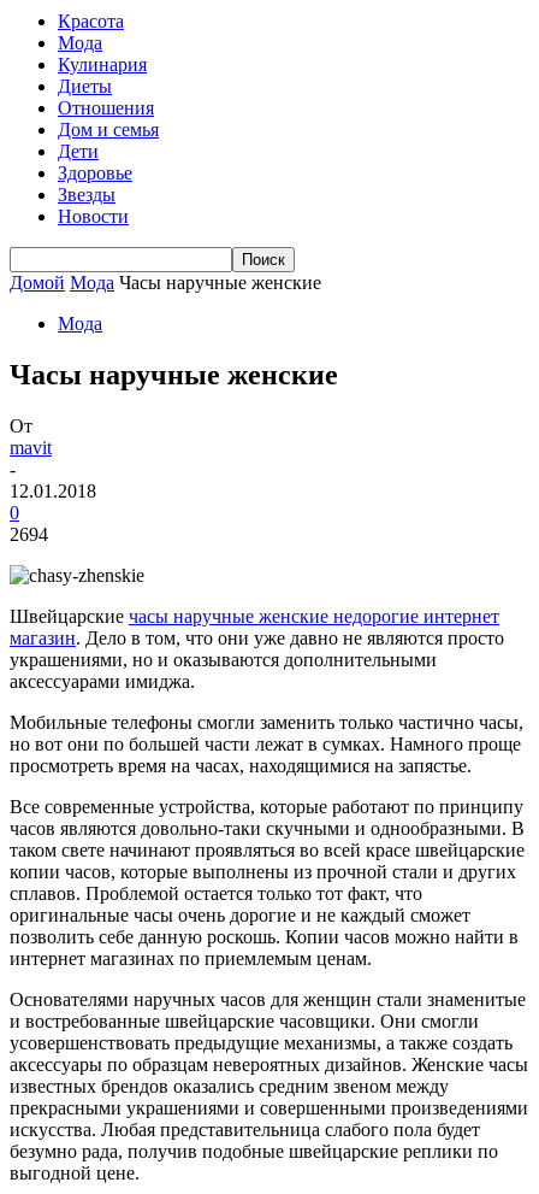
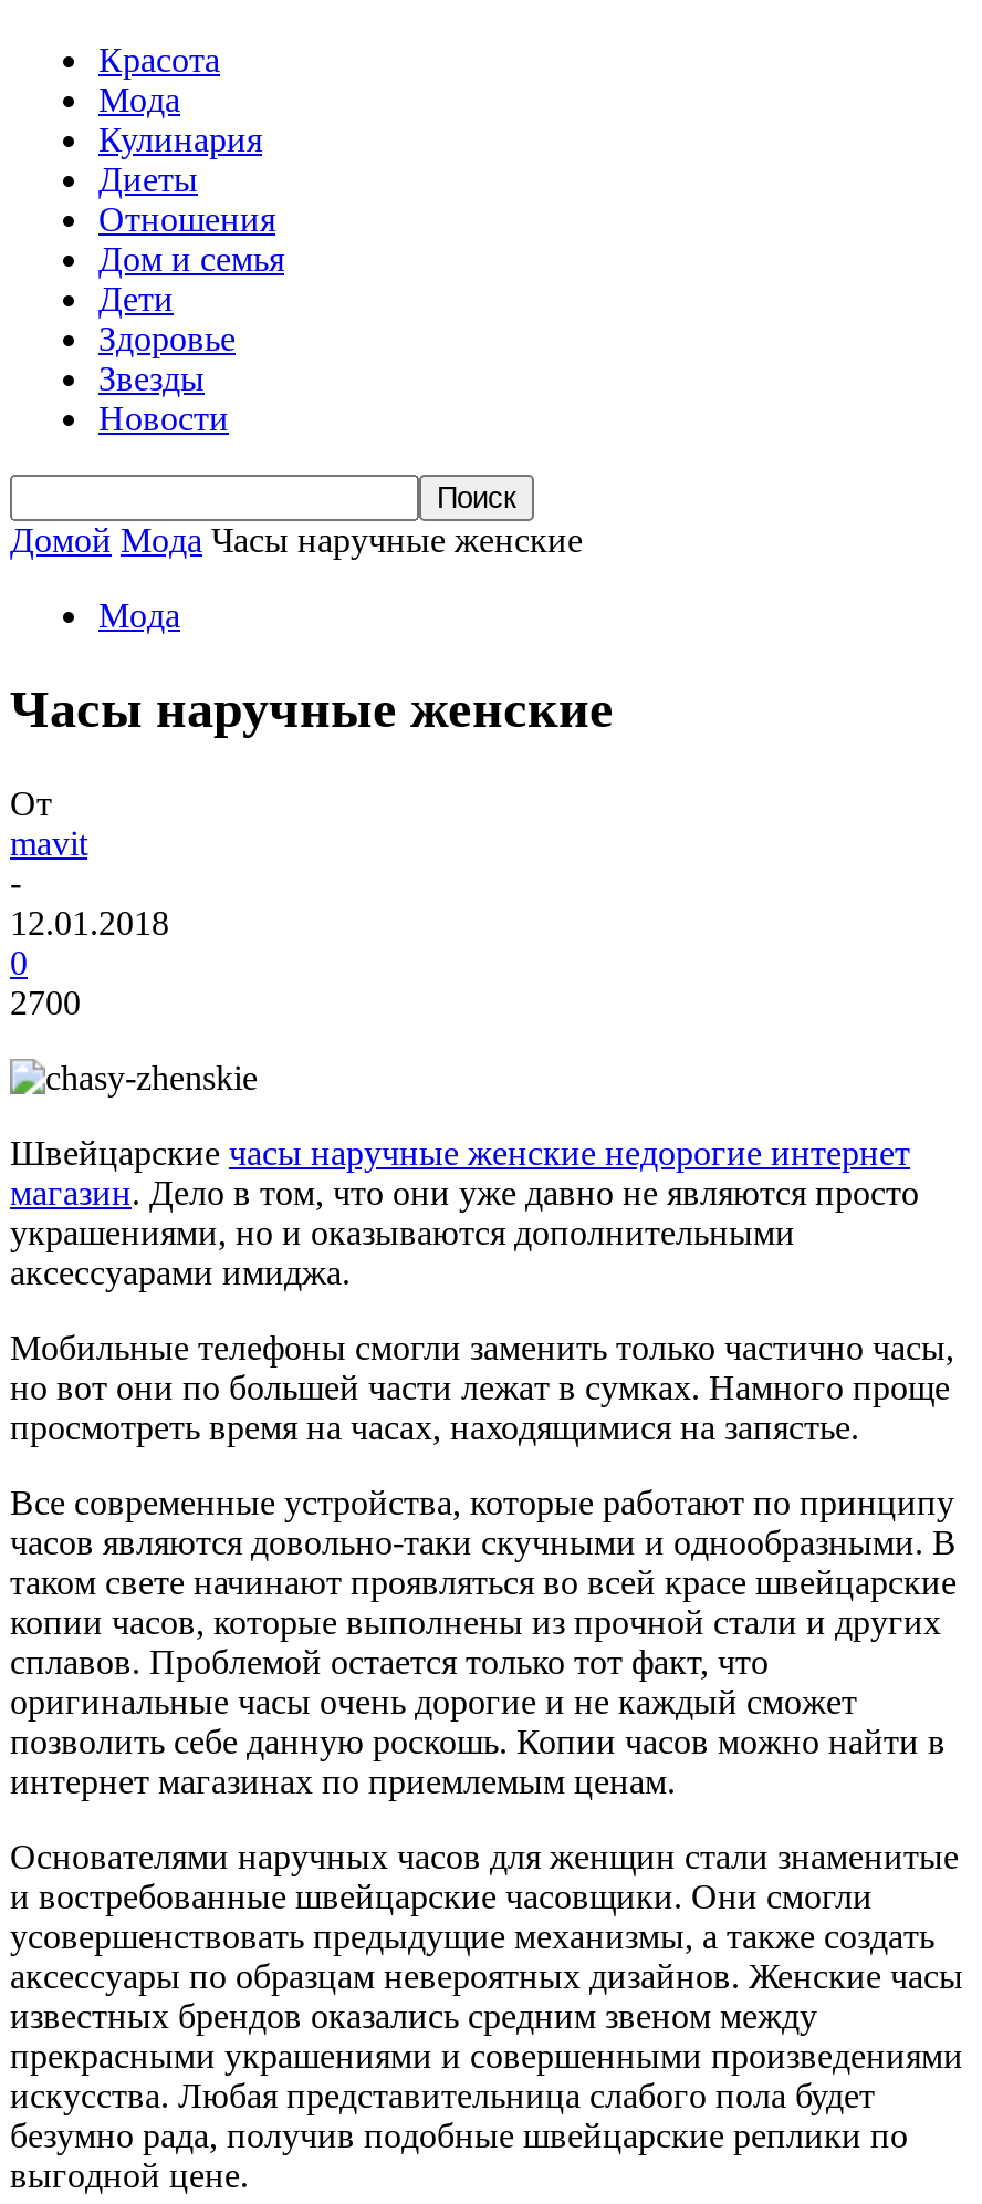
[10,524,48,544] 2694 -> [10,983,81,1021] 2700

